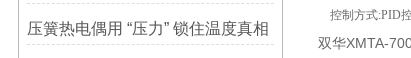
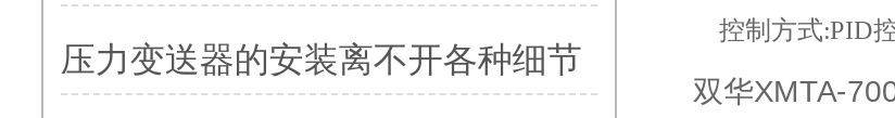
[27,20,269,37] 压簧热电偶用 “压力” 锁住温度真相 -> [61,41,582,78] 压力变送器的安装离不开各种细节

